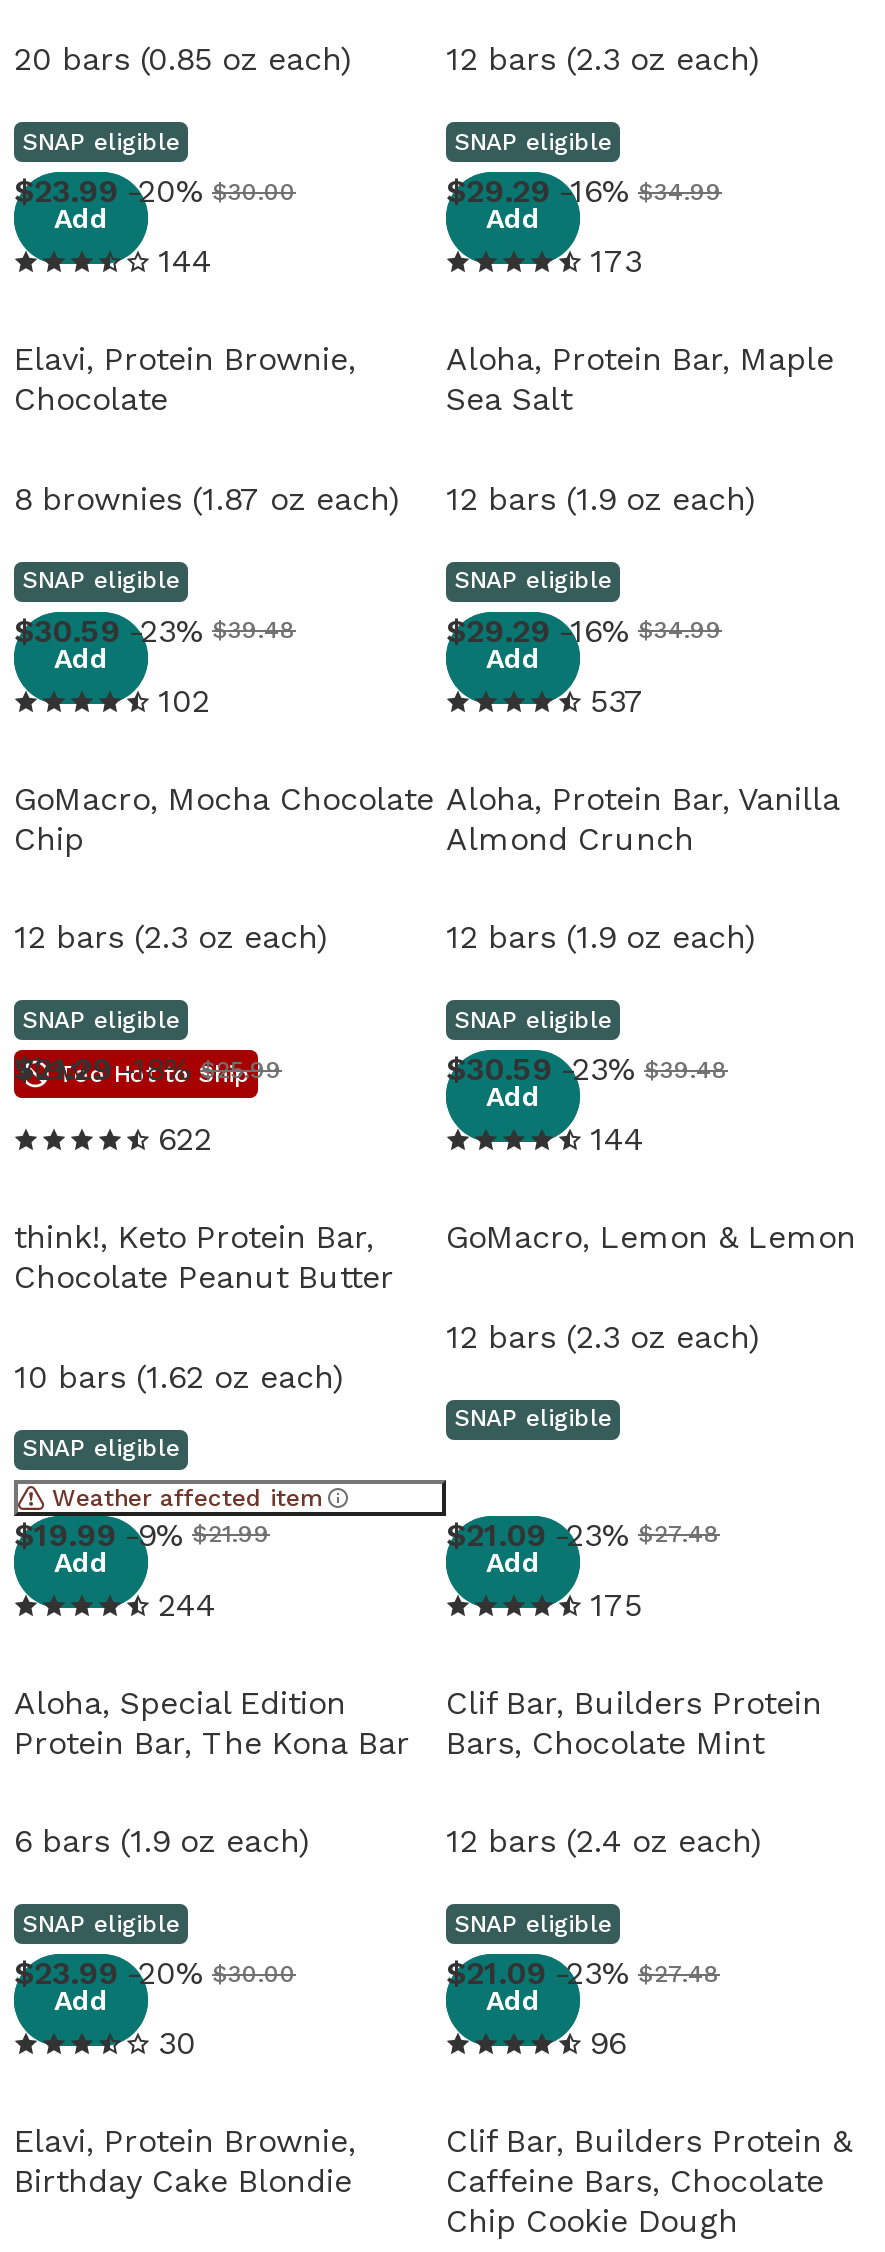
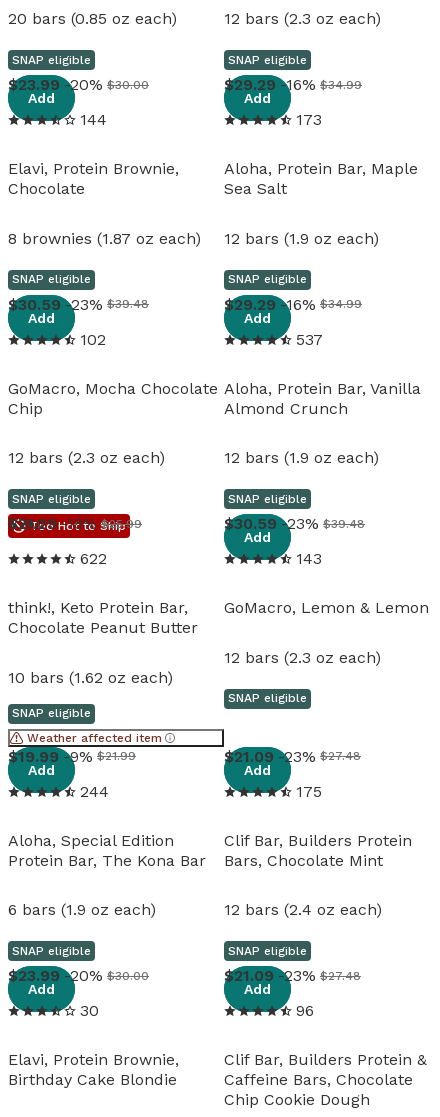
[590,1120,644,1158] 144 -> [296,549,322,568] 143

